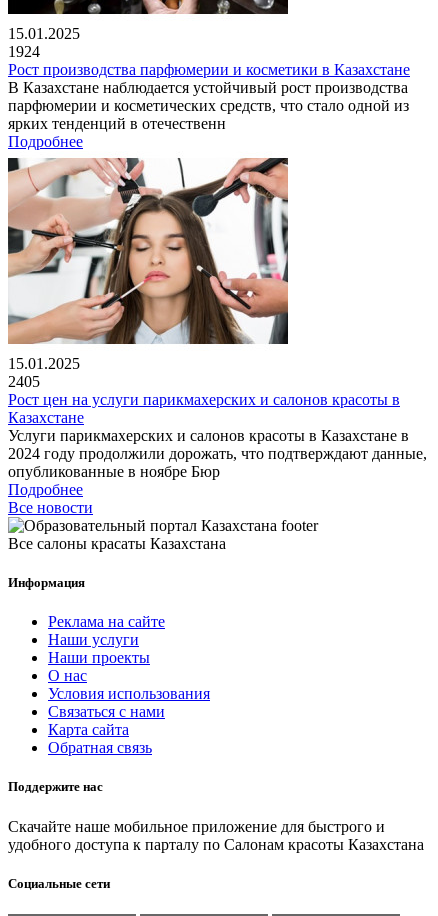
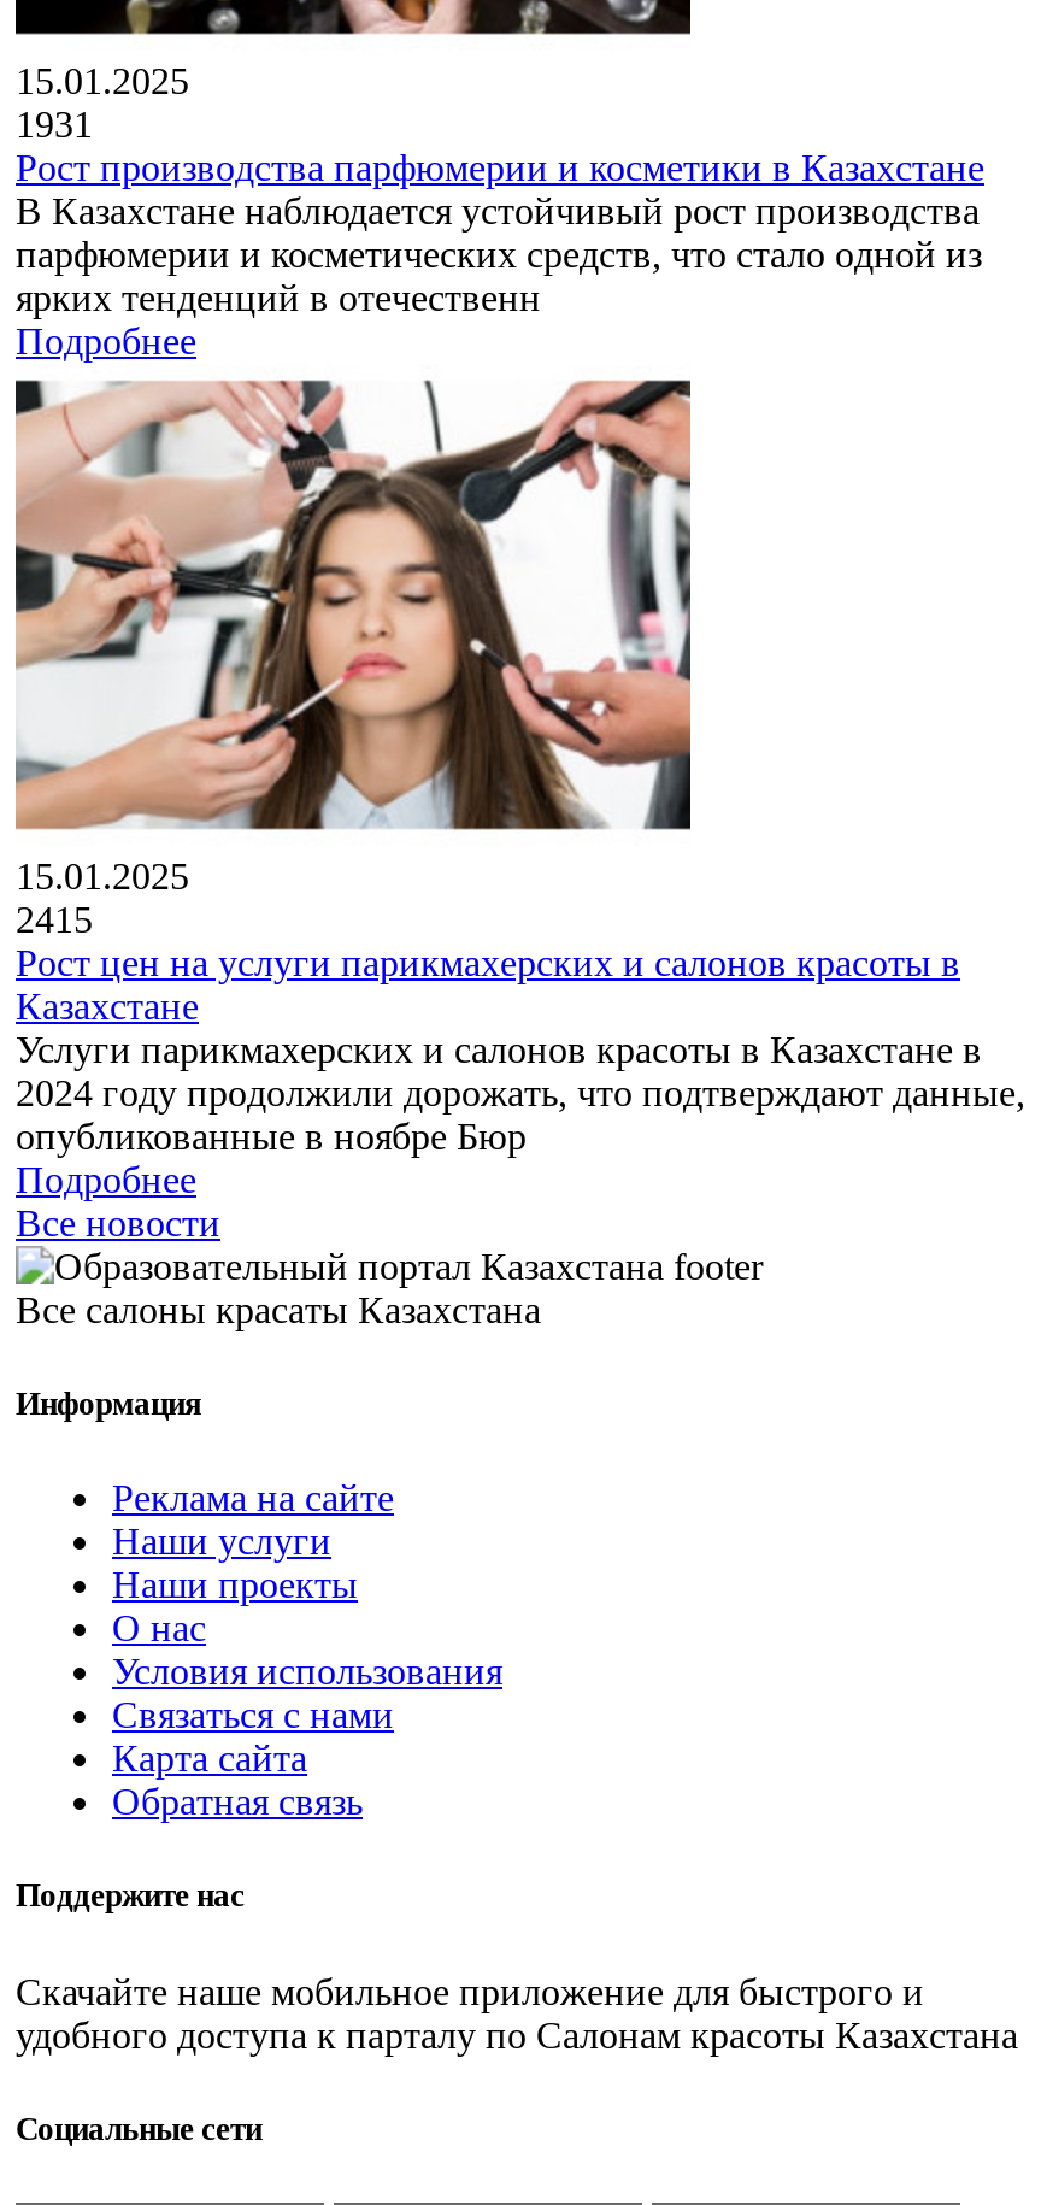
[8,43,40,60] 1924 -> [16,103,93,144] 1931
[8,373,40,390] 2405 -> [16,899,93,940] 2415

